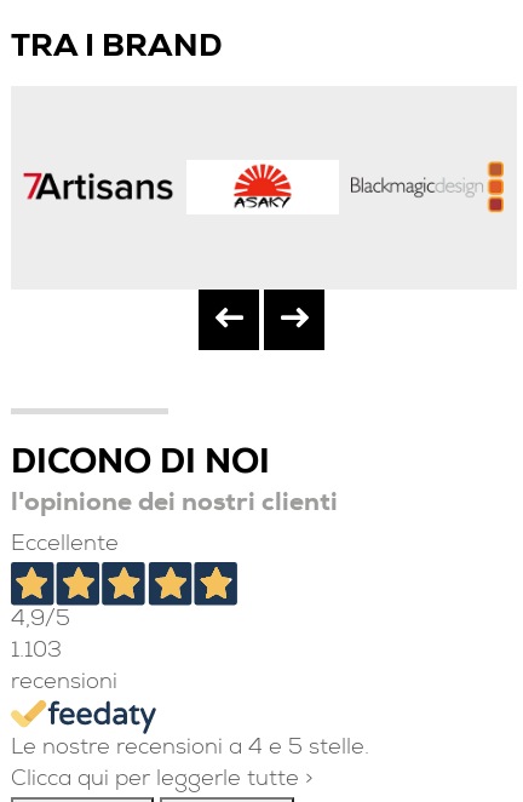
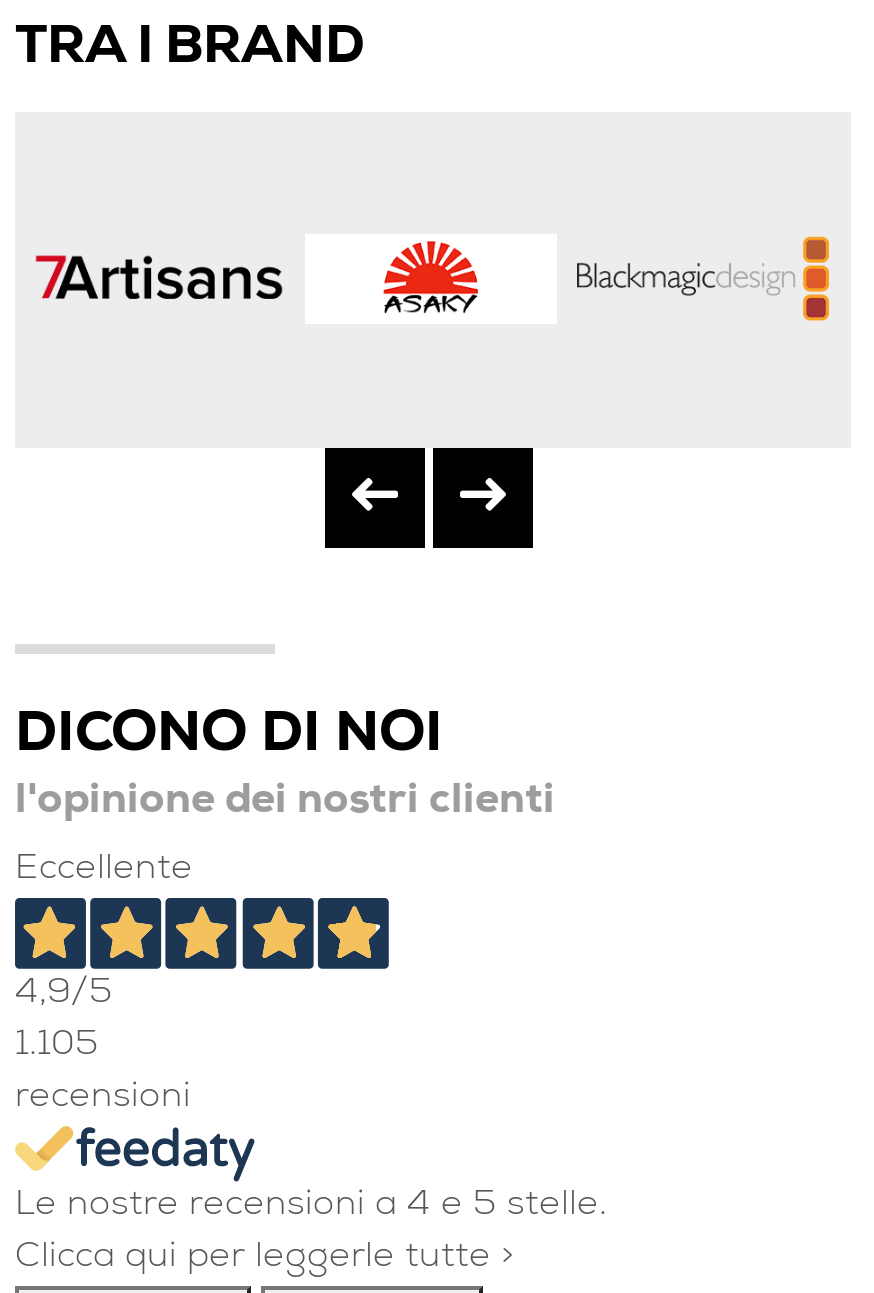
[11,642,62,663] 1.103 -> [15,1030,99,1064] 1.105

